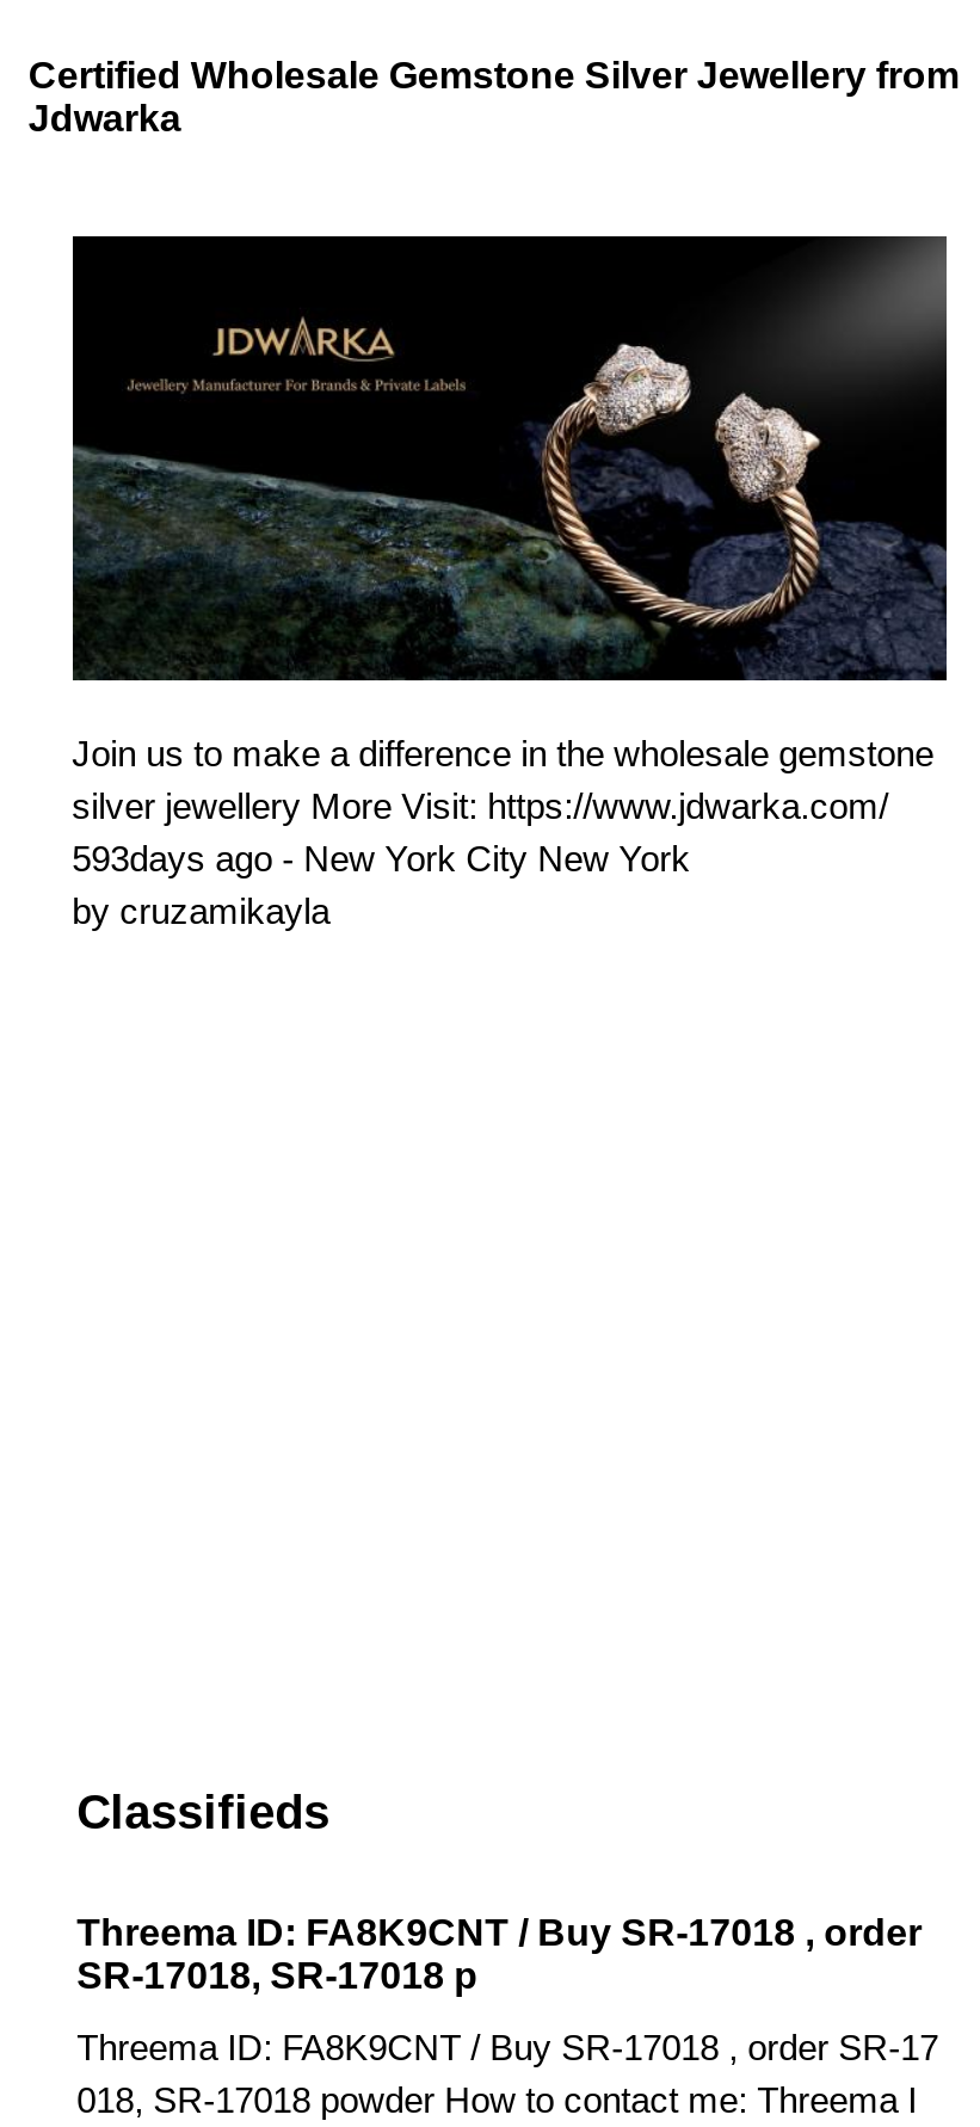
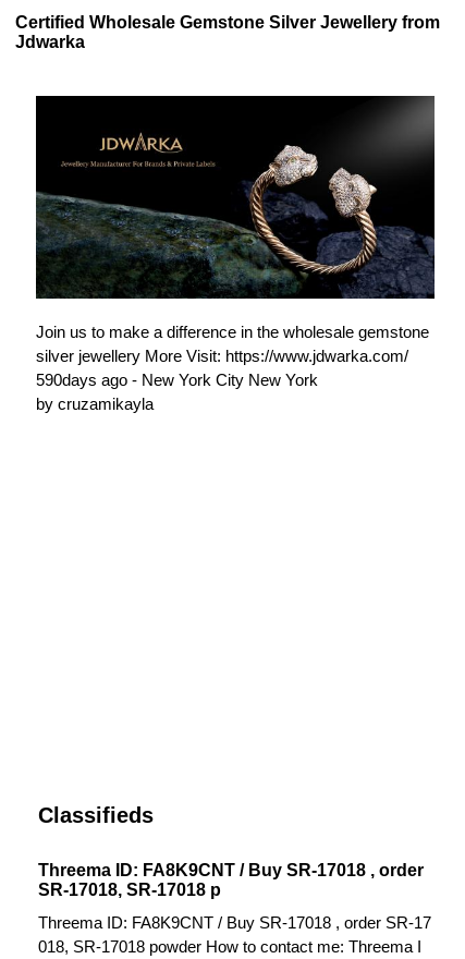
[72,838,690,878] 593days ago - New York City New York -> [36,370,318,389] 590days ago - New York City New York

